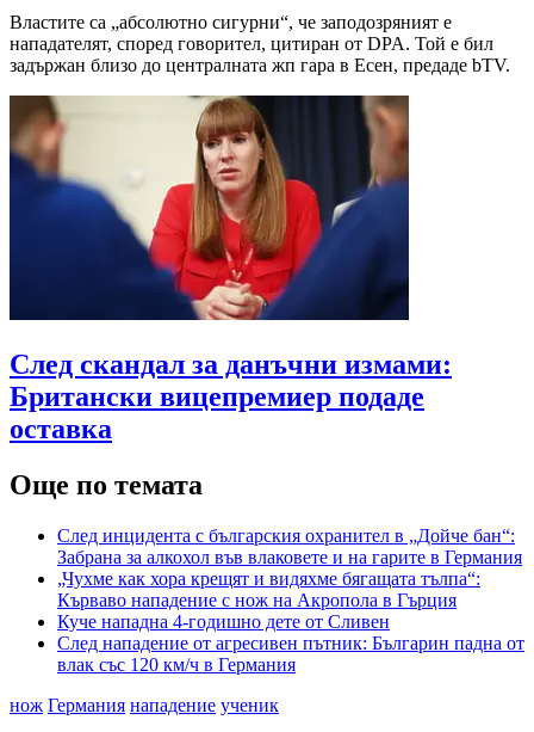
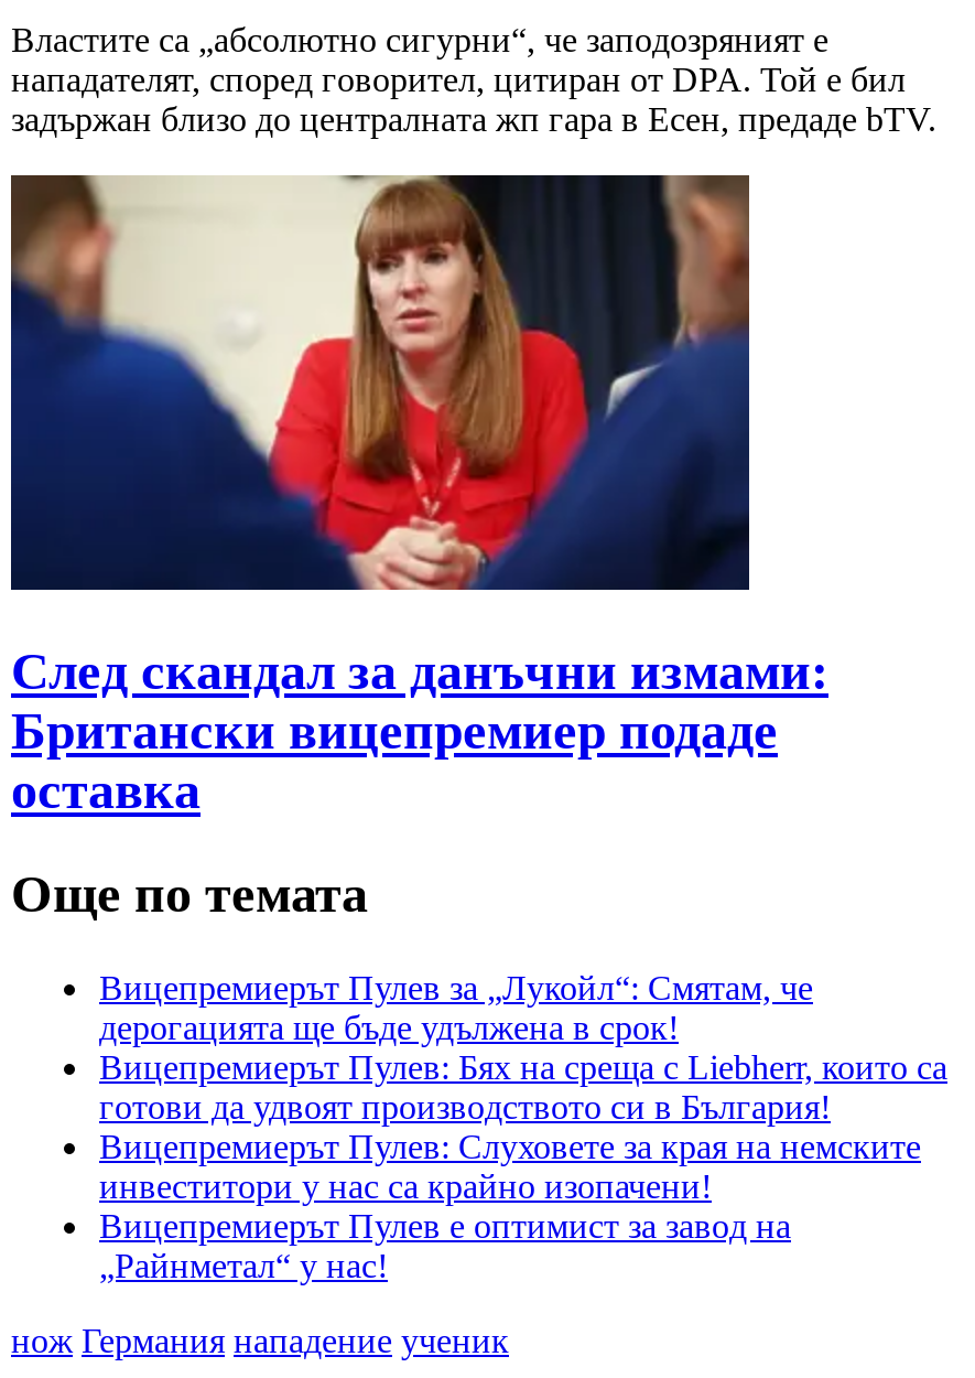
[57,526,524,675] След инцидента с българския охранител в „Дойче бан“: | Забрана за алкохол във влаковете и на гарите в Германия | „Чухме как хора крещят и видяхме бягащата тълпа“: | Кърваво нападение с нож на Акропола в Гърция | Куче нападна 4-годишно дете от Сливен | След нападение от агресивен пътник: Българин падна от | влак със 120 км/ч в Германия -> [99,969,947,1285] Вицепремиерът Пулев за „Лукойл“: Смятам, че | дерогацията ще бъде удължена в срок! | Вицепремиерът Пулев: Бях на среща с Liebherr, които са | готови да удвоят производството си в България! | Вицепремиерът Пулев: Слуховете за края на немските | инвеститори у нас са крайно изопачени! | Вицепремиерът Пулев е оптимист за завод на | „Райнметал“ у нас!

